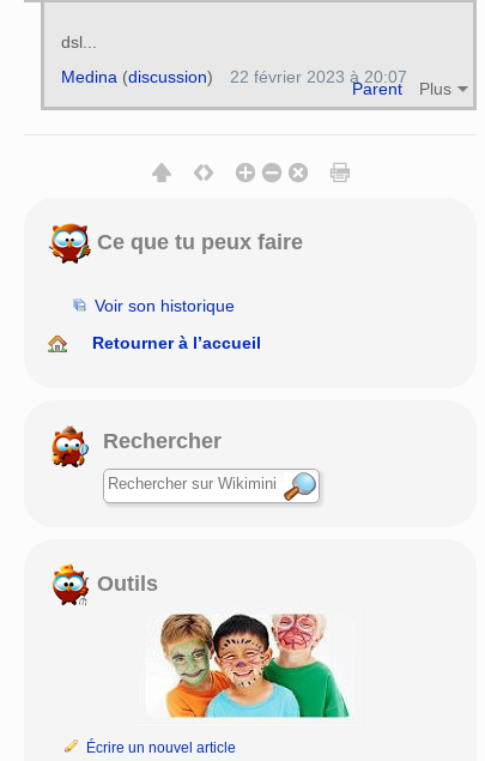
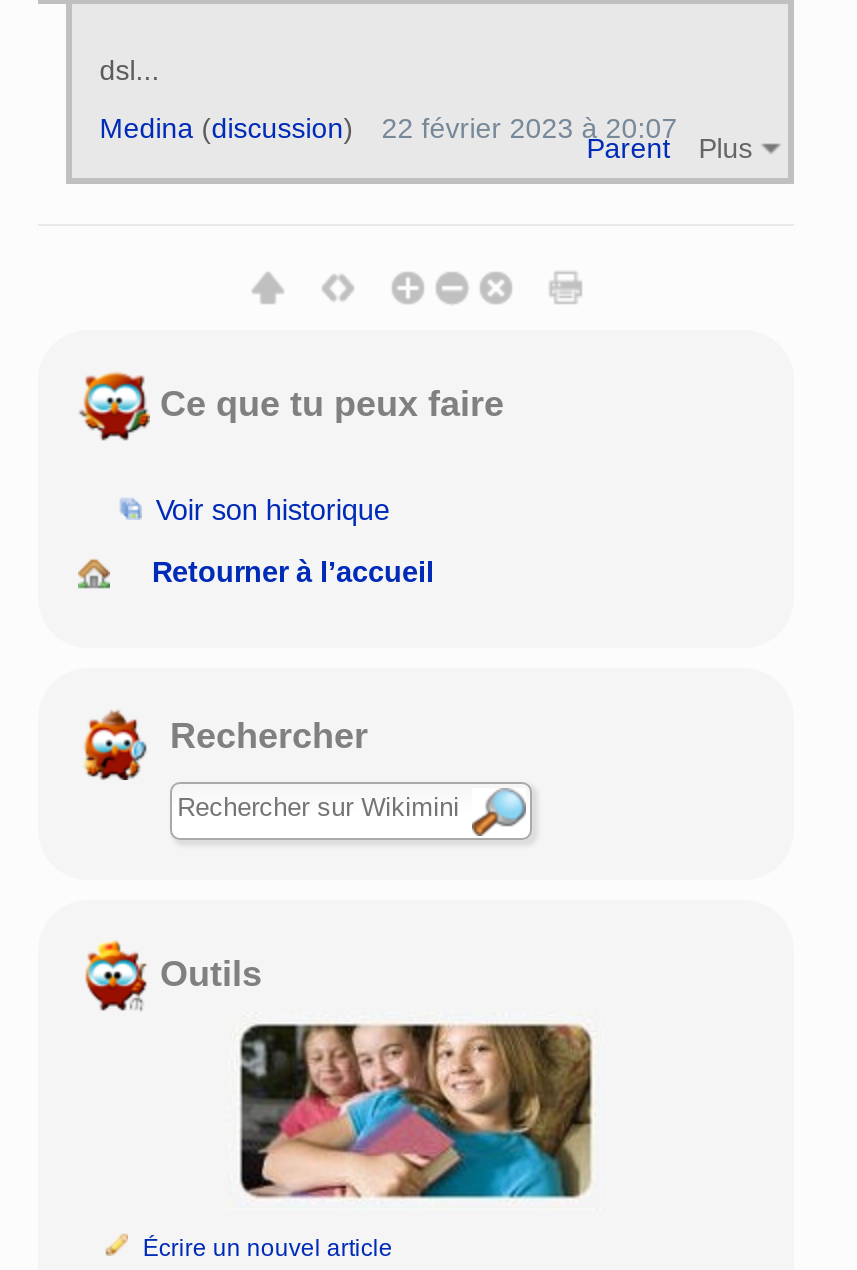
[145,614,356,719] [image] -> [238,1022,594,1200] [image]

